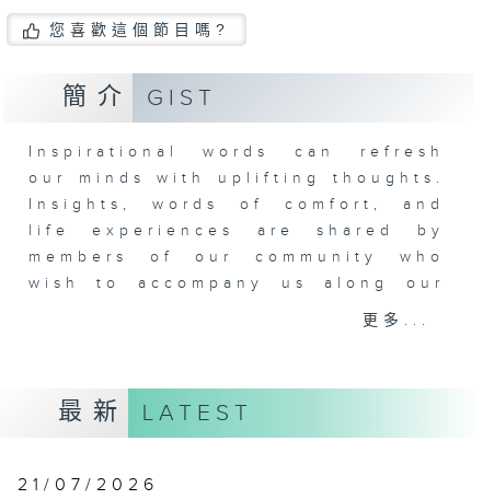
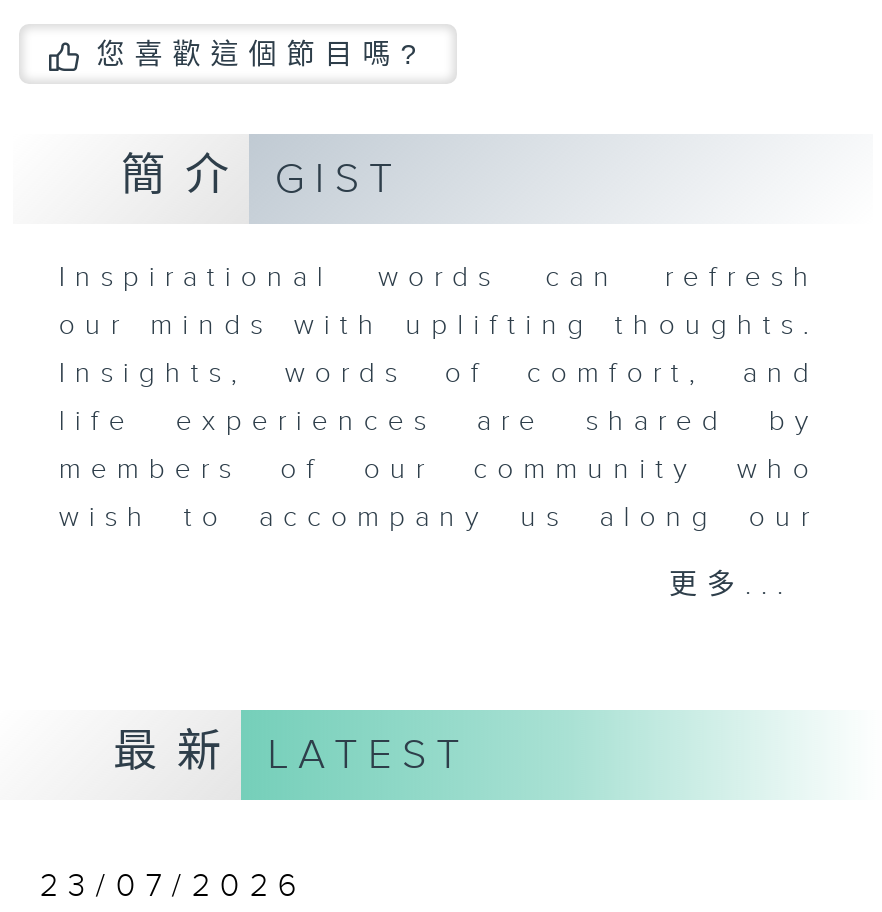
[18,475,159,495] 21/07/2026 -> [40,868,306,906] 23/07/2026

